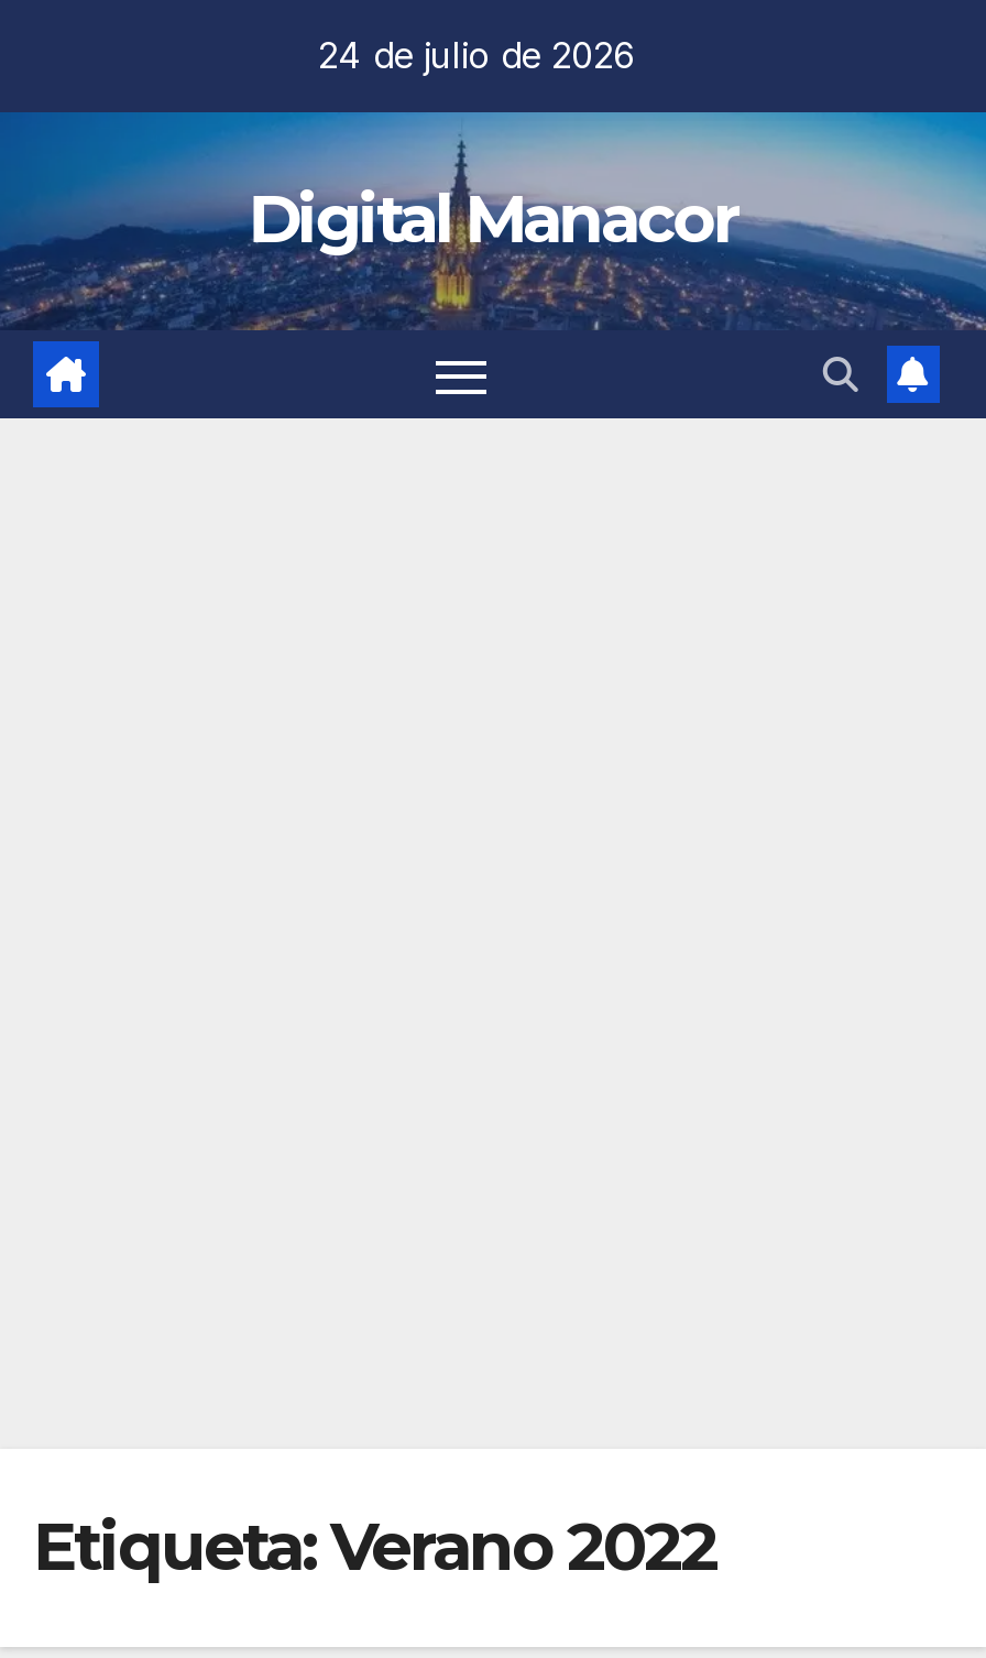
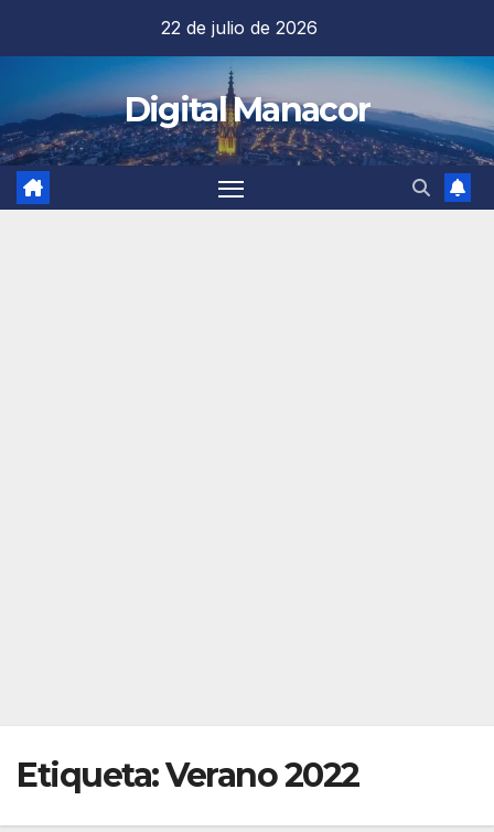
[318,33,635,77] 24 de julio de 2026 -> [160,17,317,39] 22 de julio de 2026

